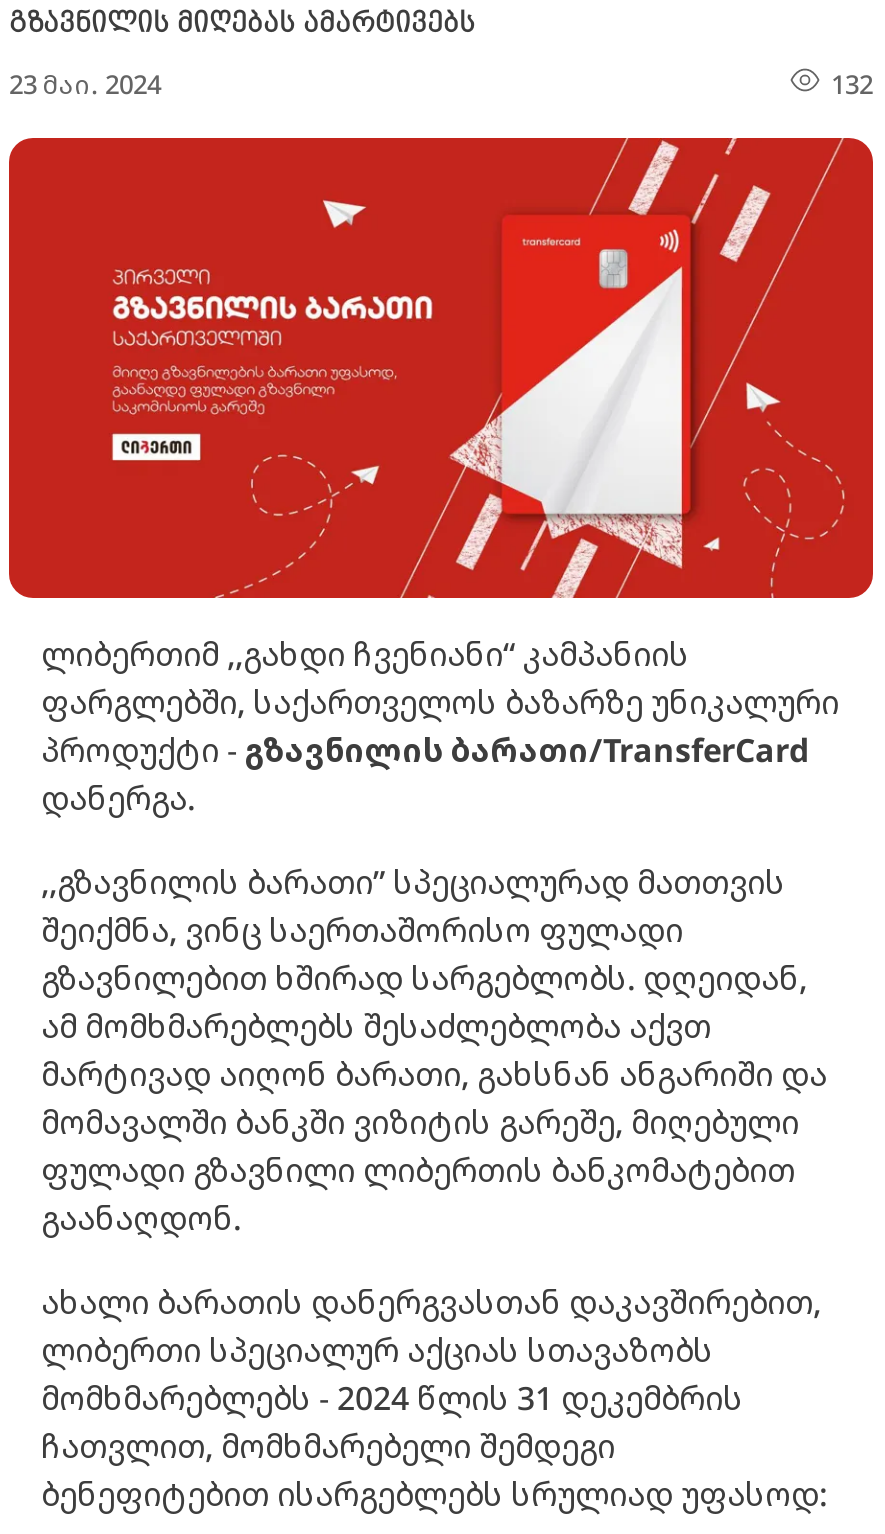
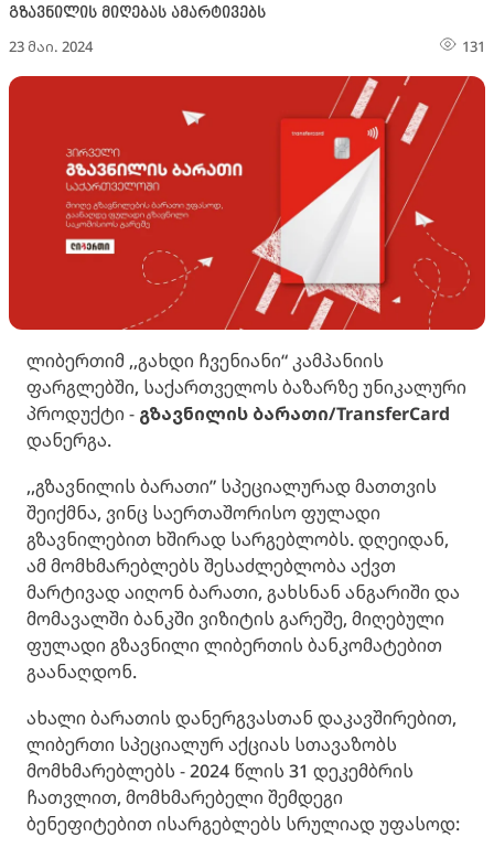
[831,66,873,102] 132 -> [462,36,485,56] 131

